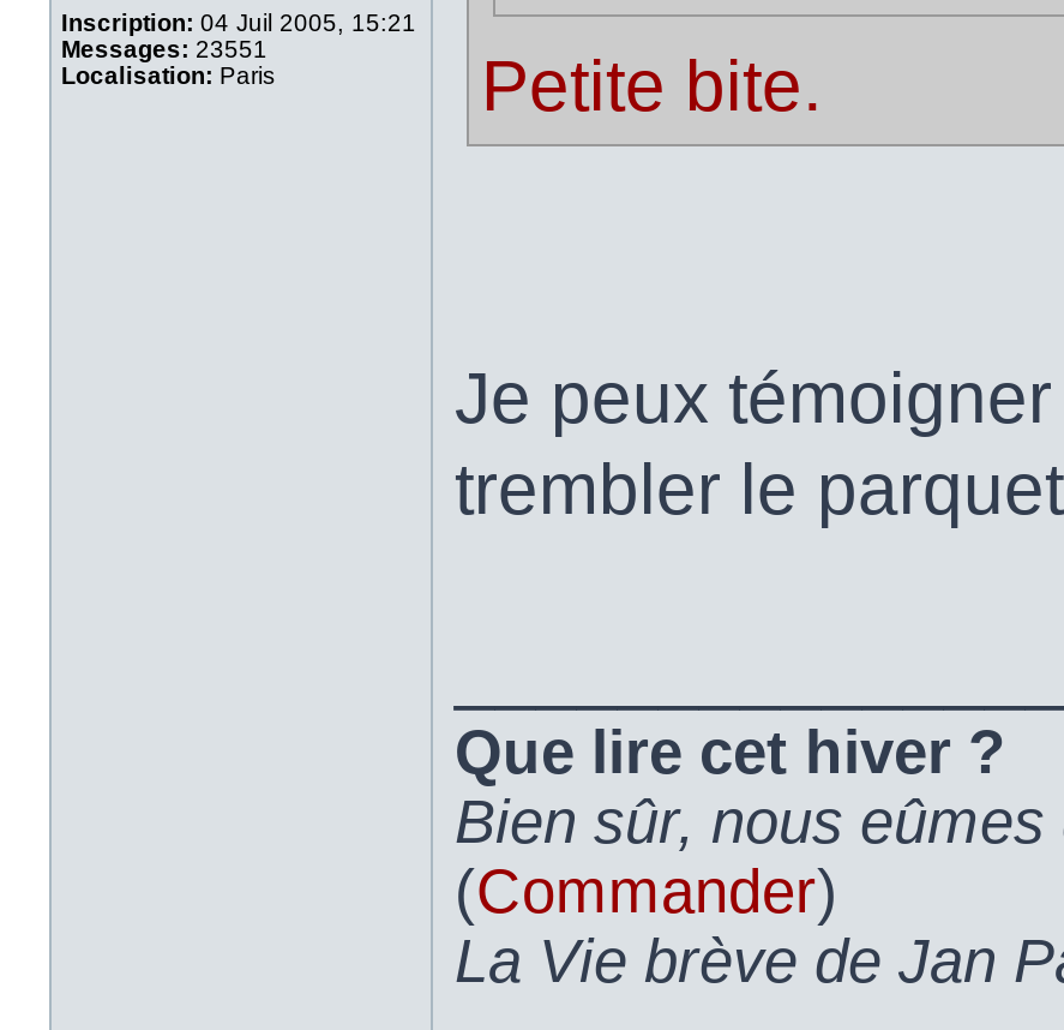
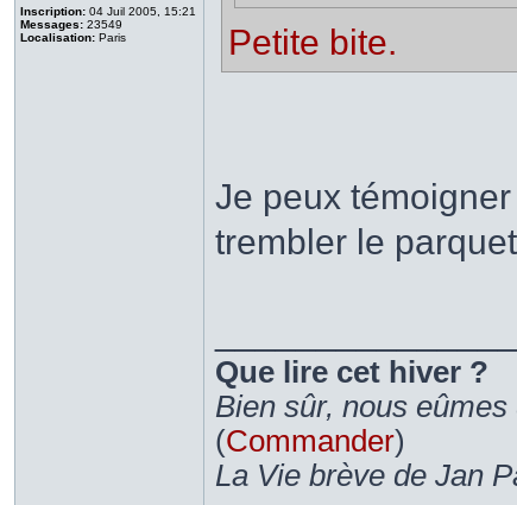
[61,36,267,62] Messages: 23551 -> [20,18,122,31] Messages: 23549

